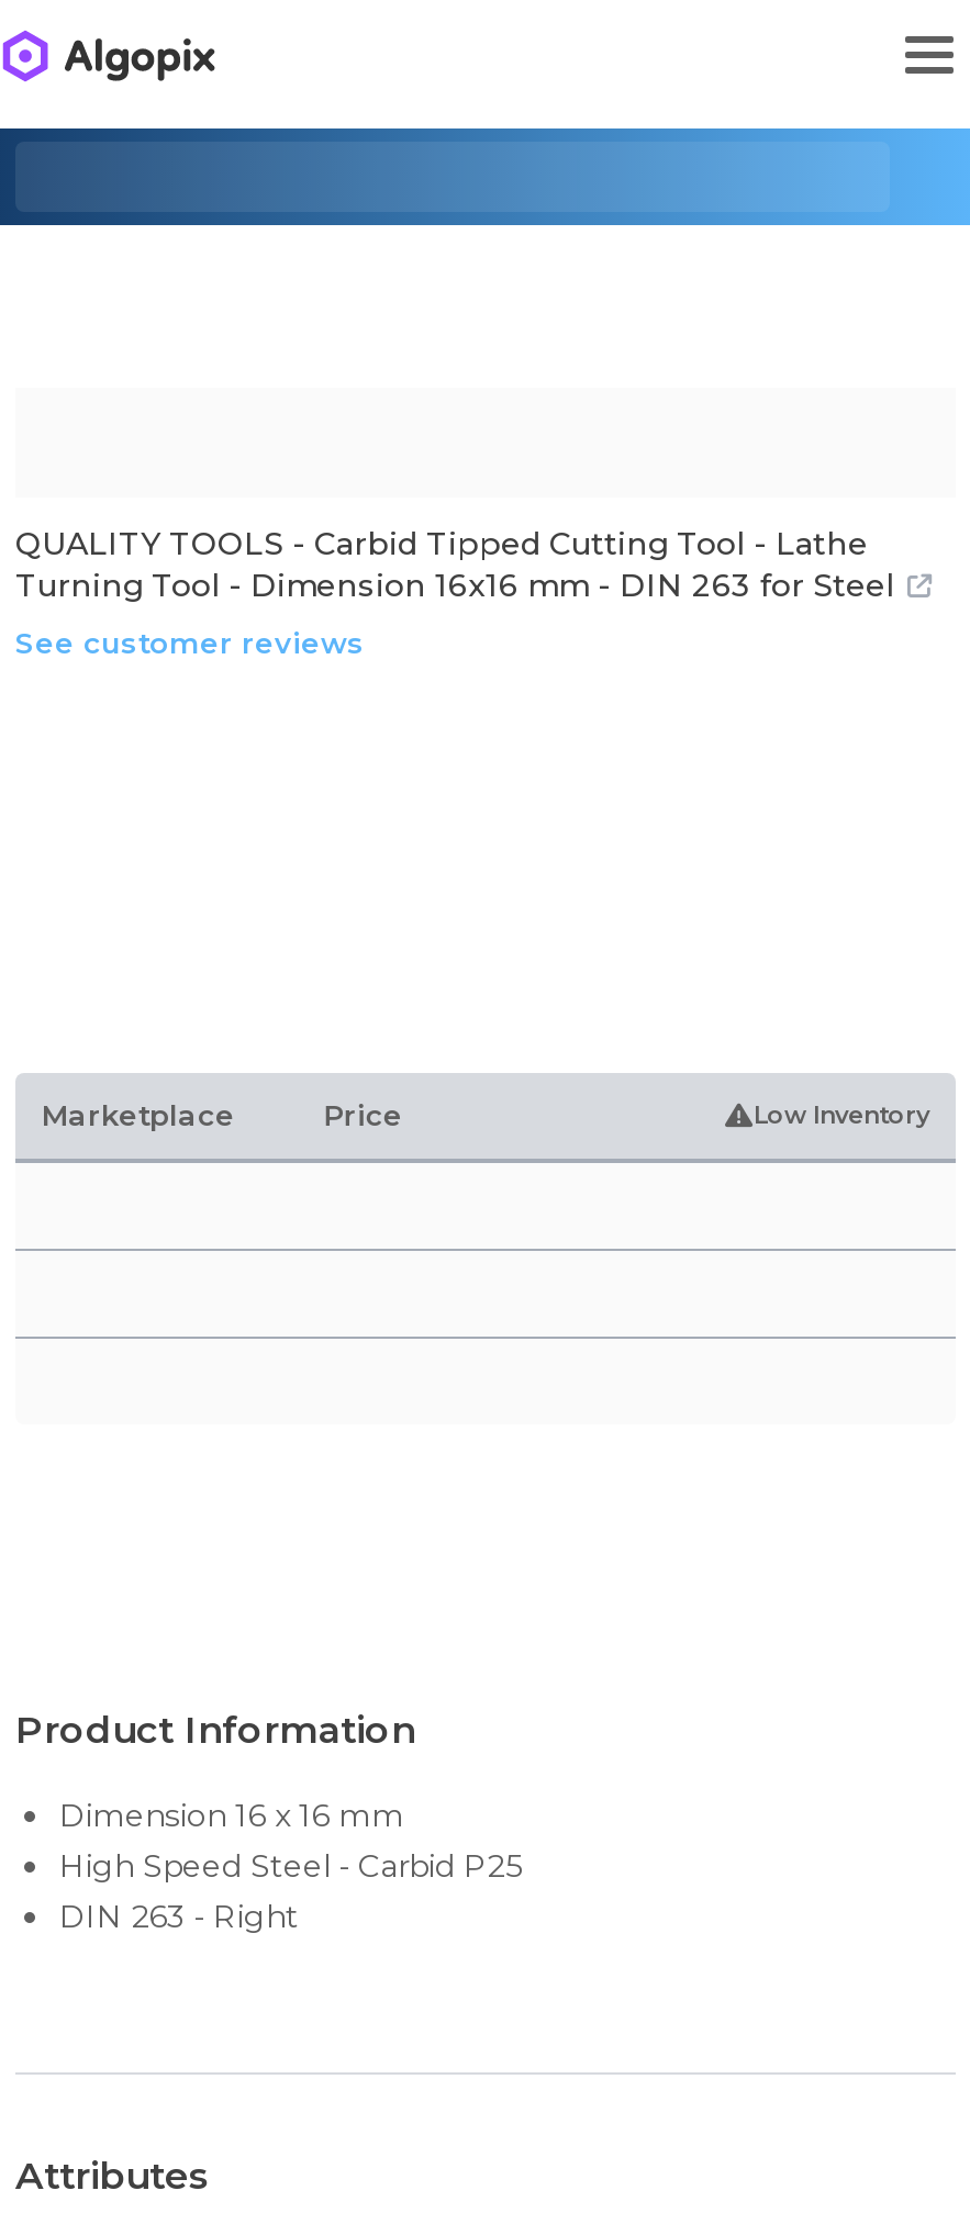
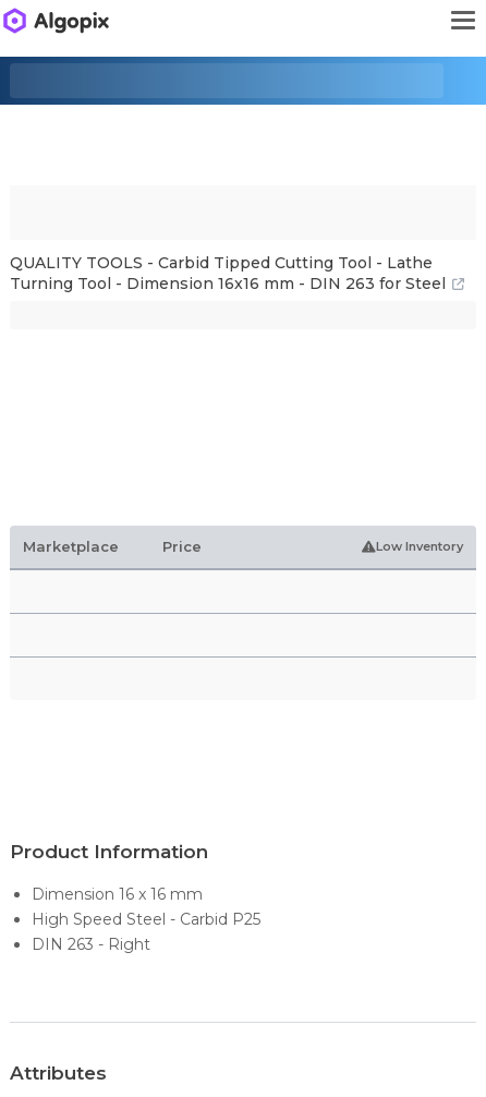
[15,624,365,660] See customer reviews -> none

